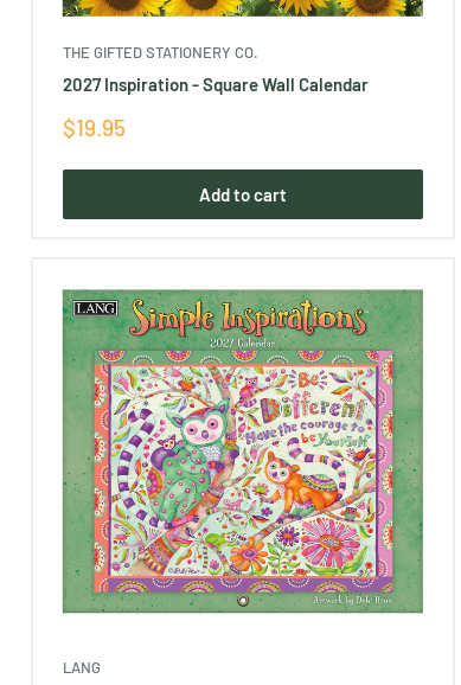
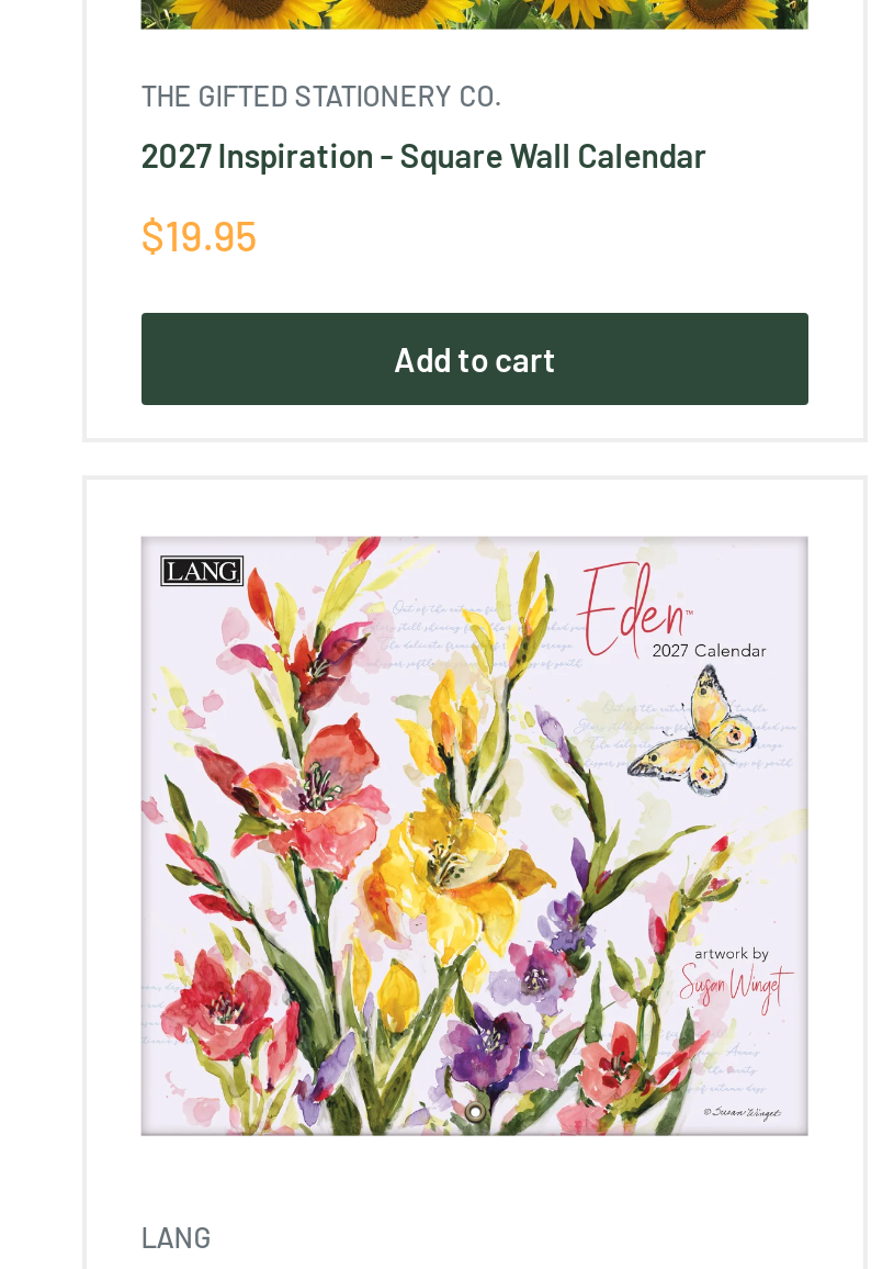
[62,288,423,614] [image] -> [139,536,806,1137] [image]

